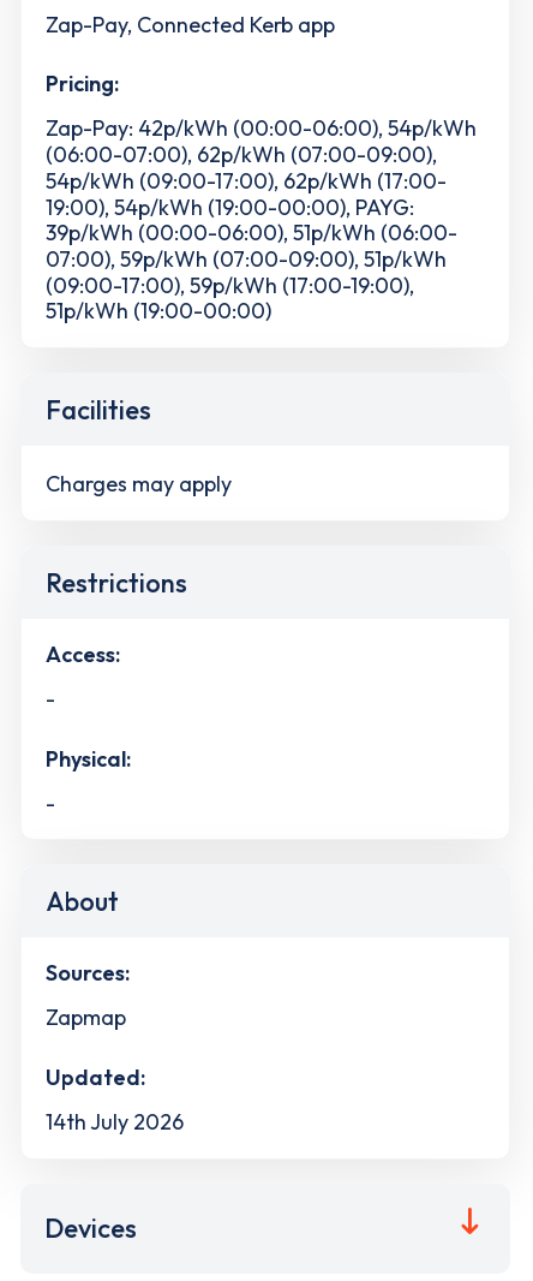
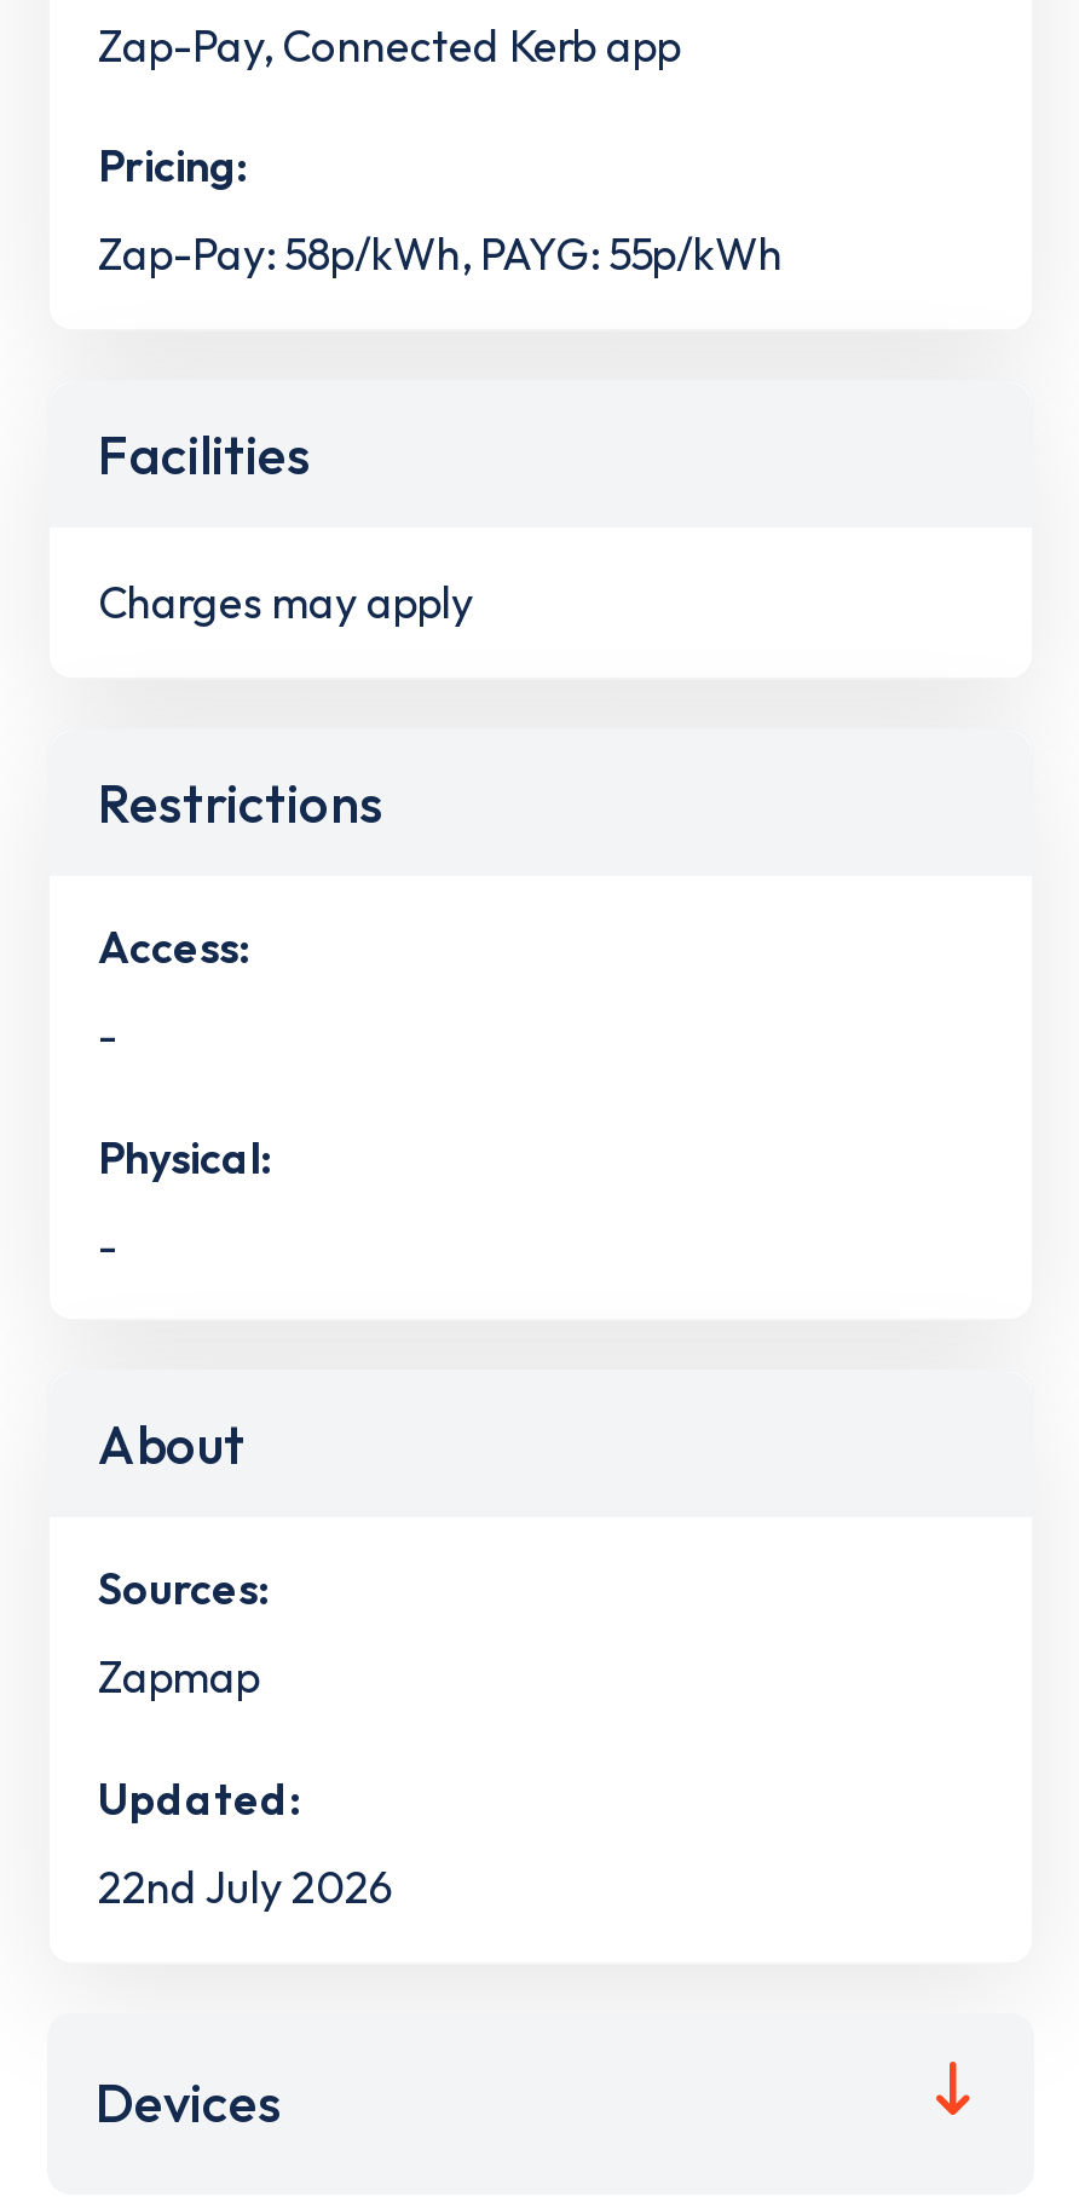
[46,114,477,325] Zap-Pay: 42p/kWh (00:00-06:00), 54p/kWh | (06:00-07:00), 62p/kWh (07:00-09:00), | 54p/kWh (09:00-17:00), 62p/kWh (17:00- | 19:00), 54p/kWh (19:00-00:00), PAYG: | 39p/kWh (00:00-06:00), 51p/kWh (06:00- | 07:00), 59p/kWh (07:00-09:00), 51p/kWh | (09:00-17:00), 59p/kWh (17:00-19:00), | 51p/kWh (19:00-00:00) -> [98,228,783,284] Zap-Pay: 58p/kWh, PAYG: 55p/kWh
[46,1108,184,1135] 14th July 2026 -> [98,1860,393,1916] 22nd July 2026

